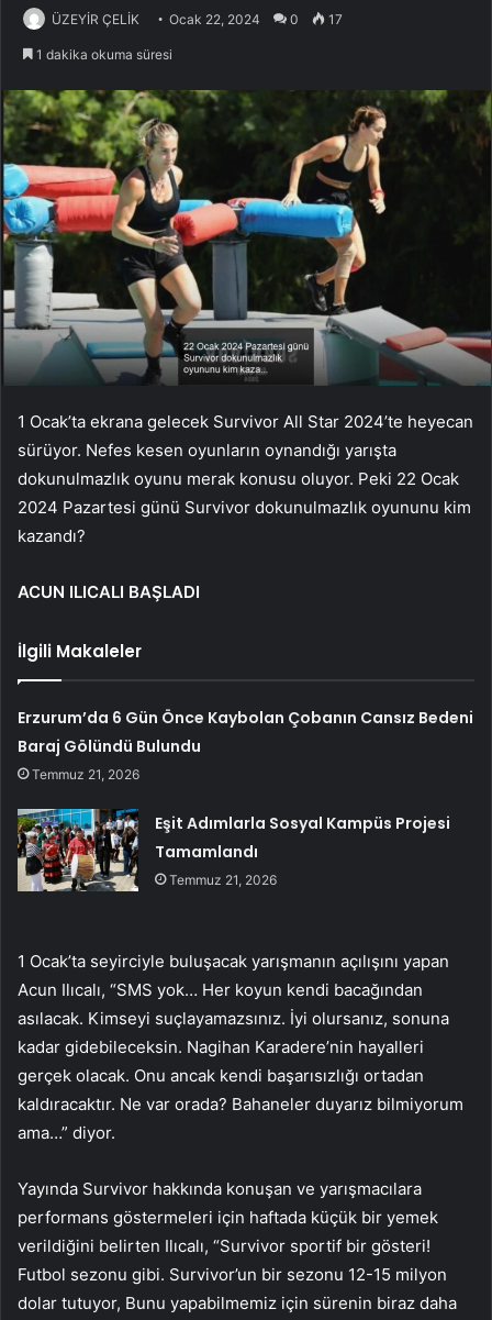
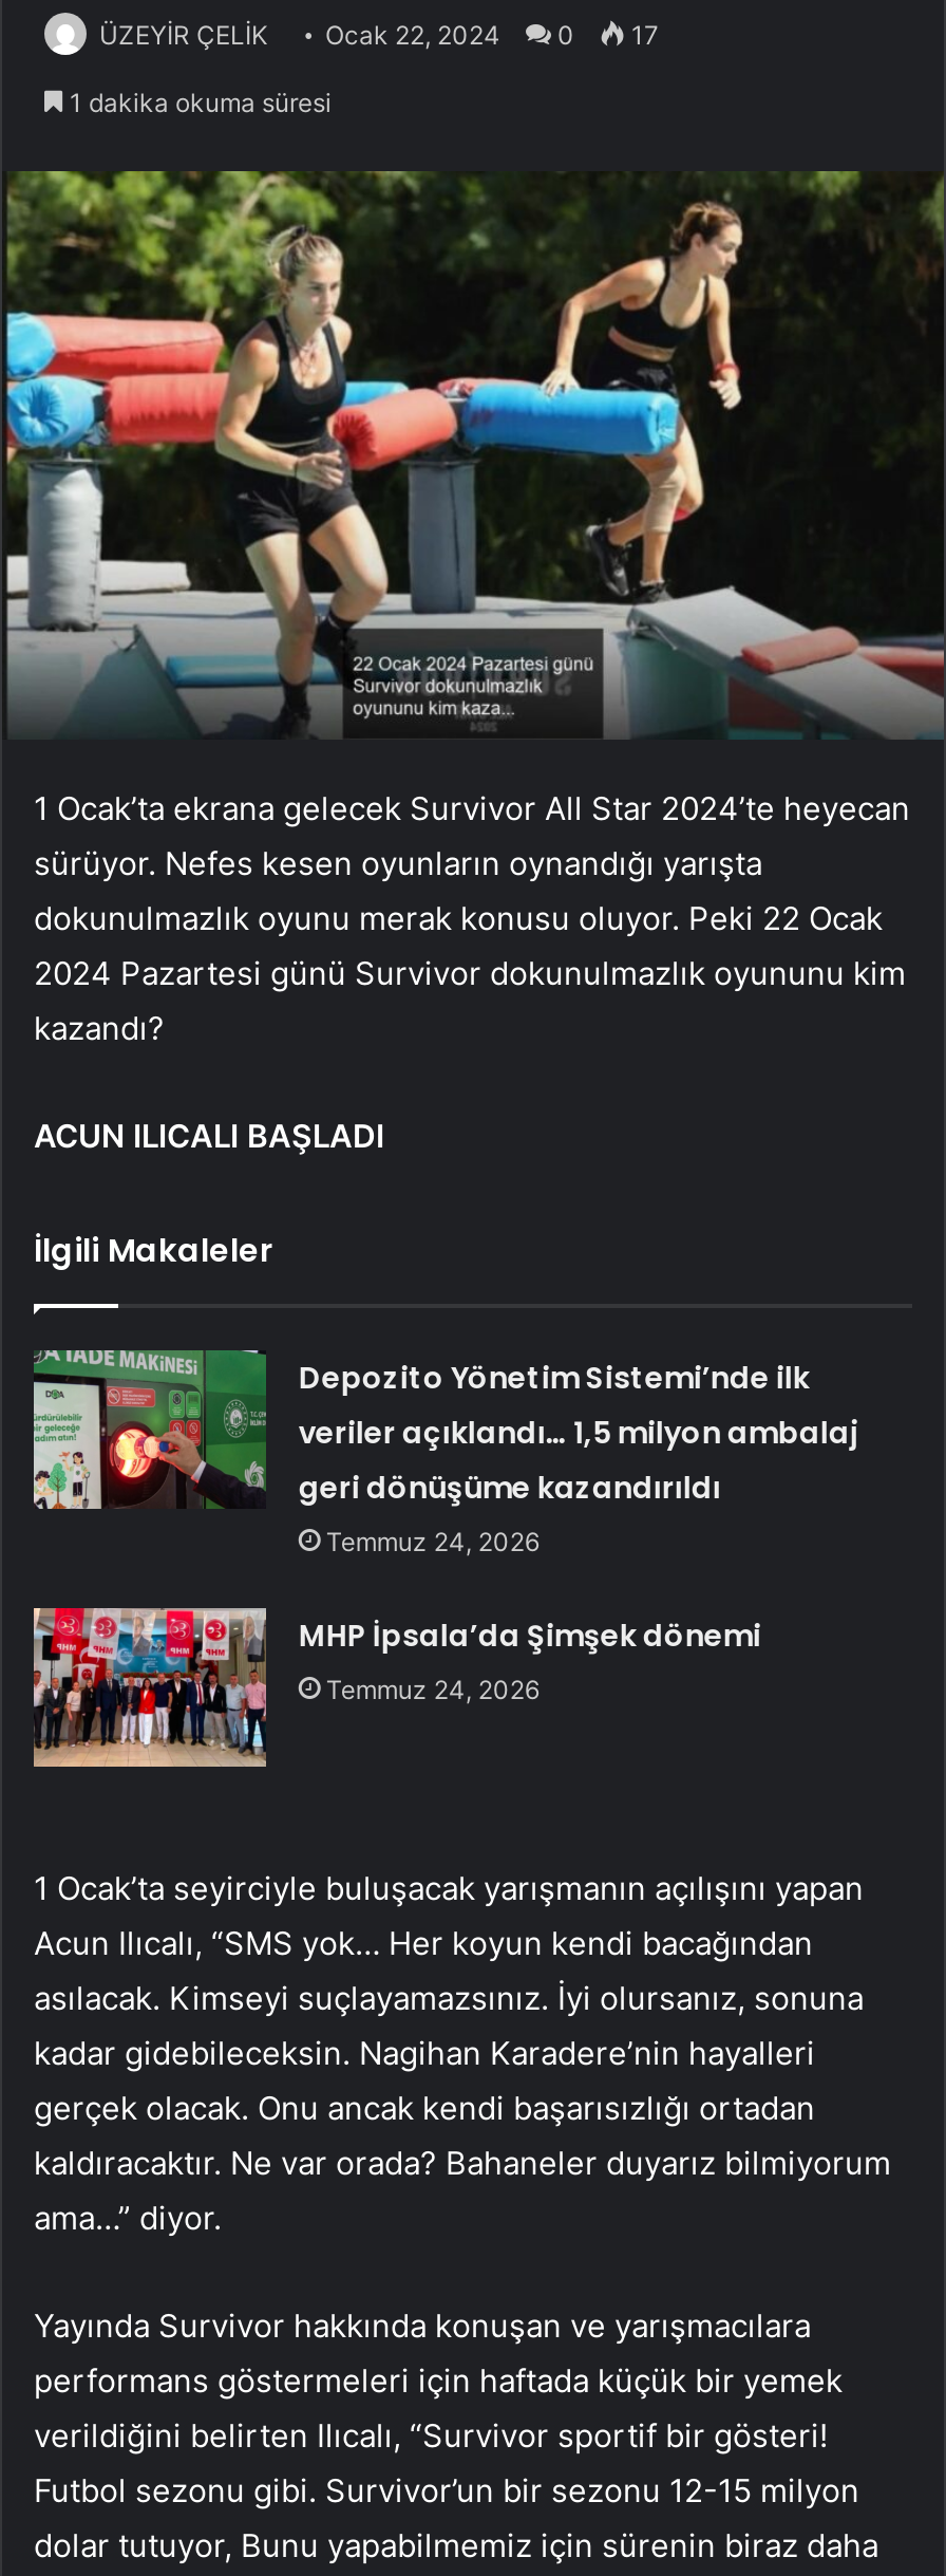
[18,707,474,783] Erzurum’da 6 Gün Önce Kaybolan Çobanın Cansız Bedeni | Baraj Gölündü Bulundu | Temmuz 21, 2026 -> [298,1357,858,1558] Depozito Yönetim Sistemi’nde ilk | veriler açıklandı… 1,5 milyon ambalaj | geri dönüşüme kazandırıldı | Temmuz 24, 2026
[16,808,451,898] [image] | Eşit Adımlarla Sosyal Kampüs Projesi | Tamamlandı | Temmuz 21, 2026 -> [32,1595,761,1769] [image] | MHP İpsala’da Şimşek dönemi | Temmuz 24, 2026

